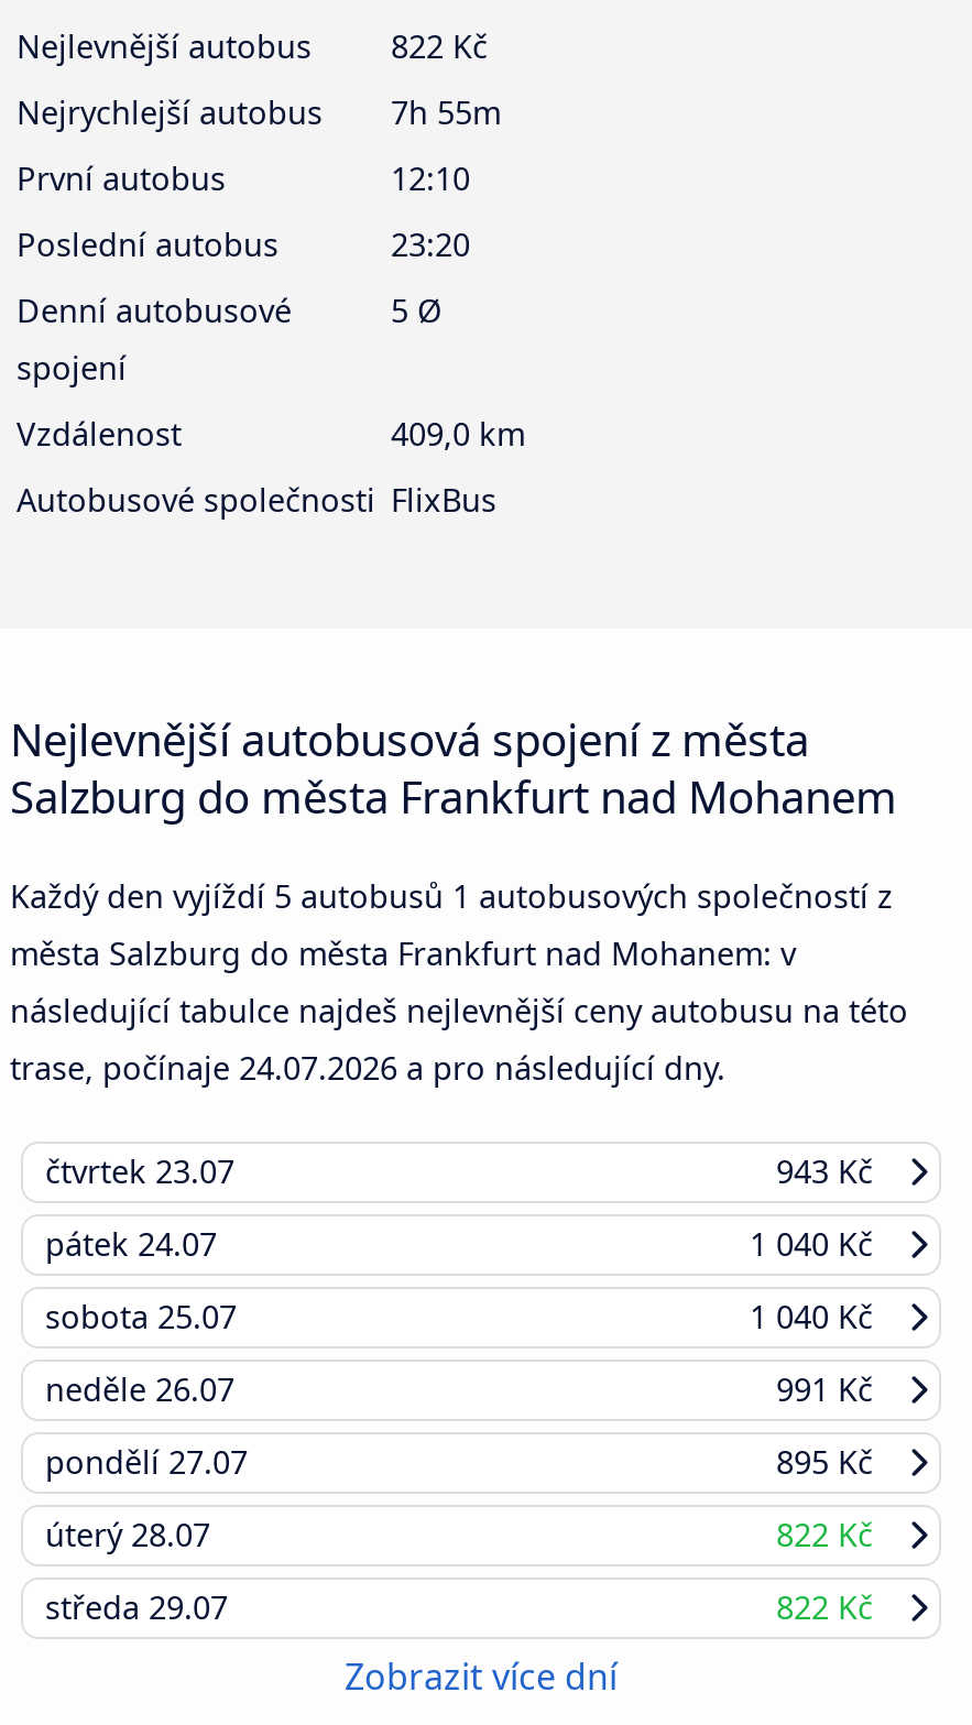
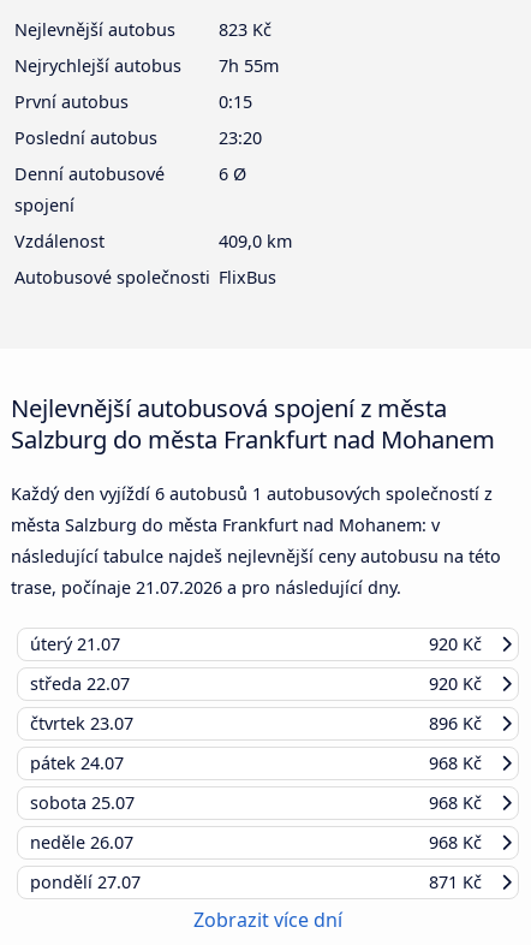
[17,25,488,66] Nejlevnější autobus 822 Kč -> [14,18,272,41] Nejlevnější autobus 823 Kč
[391,157,470,199] 12:10 -> [219,90,252,113] 0:15
[391,289,441,331] 5 Ø -> [219,163,246,185] 6 Ø
[10,875,893,917] Každý den vyjíždí 5 autobusů 1 autobusových společností z -> [11,483,493,505] Každý den vyjíždí 6 autobusů 1 autobusových společností z
[10,1047,725,1089] trase, počínaje 24.07.2026 a pro následující dny. -> [11,576,482,695] trase, počínaje 21.07.2026 a pro následující dny. | úterý 21.07 | 920 Kč | středa 22.07 | 920 Kč
moved [45,1150,248,1483] -> [30,712,141,894]: čtvrtek 23.07 | pátek 24.07 | sobota 25.07 | neděle 26.07 | pondělí 27.07
[776,1150,873,1192] 943 Kč -> [429,712,482,735] 896 Kč
[750,1223,873,1265] 1 040 Kč -> [429,752,482,775] 968 Kč
[750,1295,873,1337] 1 040 Kč -> [429,792,482,814] 968 Kč
[776,1368,873,1410] 991 Kč -> [429,831,482,854] 968 Kč
[45,1441,873,1628] 895 Kč | úterý 28.07 | 822 Kč | středa 29.07 | 822 Kč -> [429,871,482,894] 871 Kč

